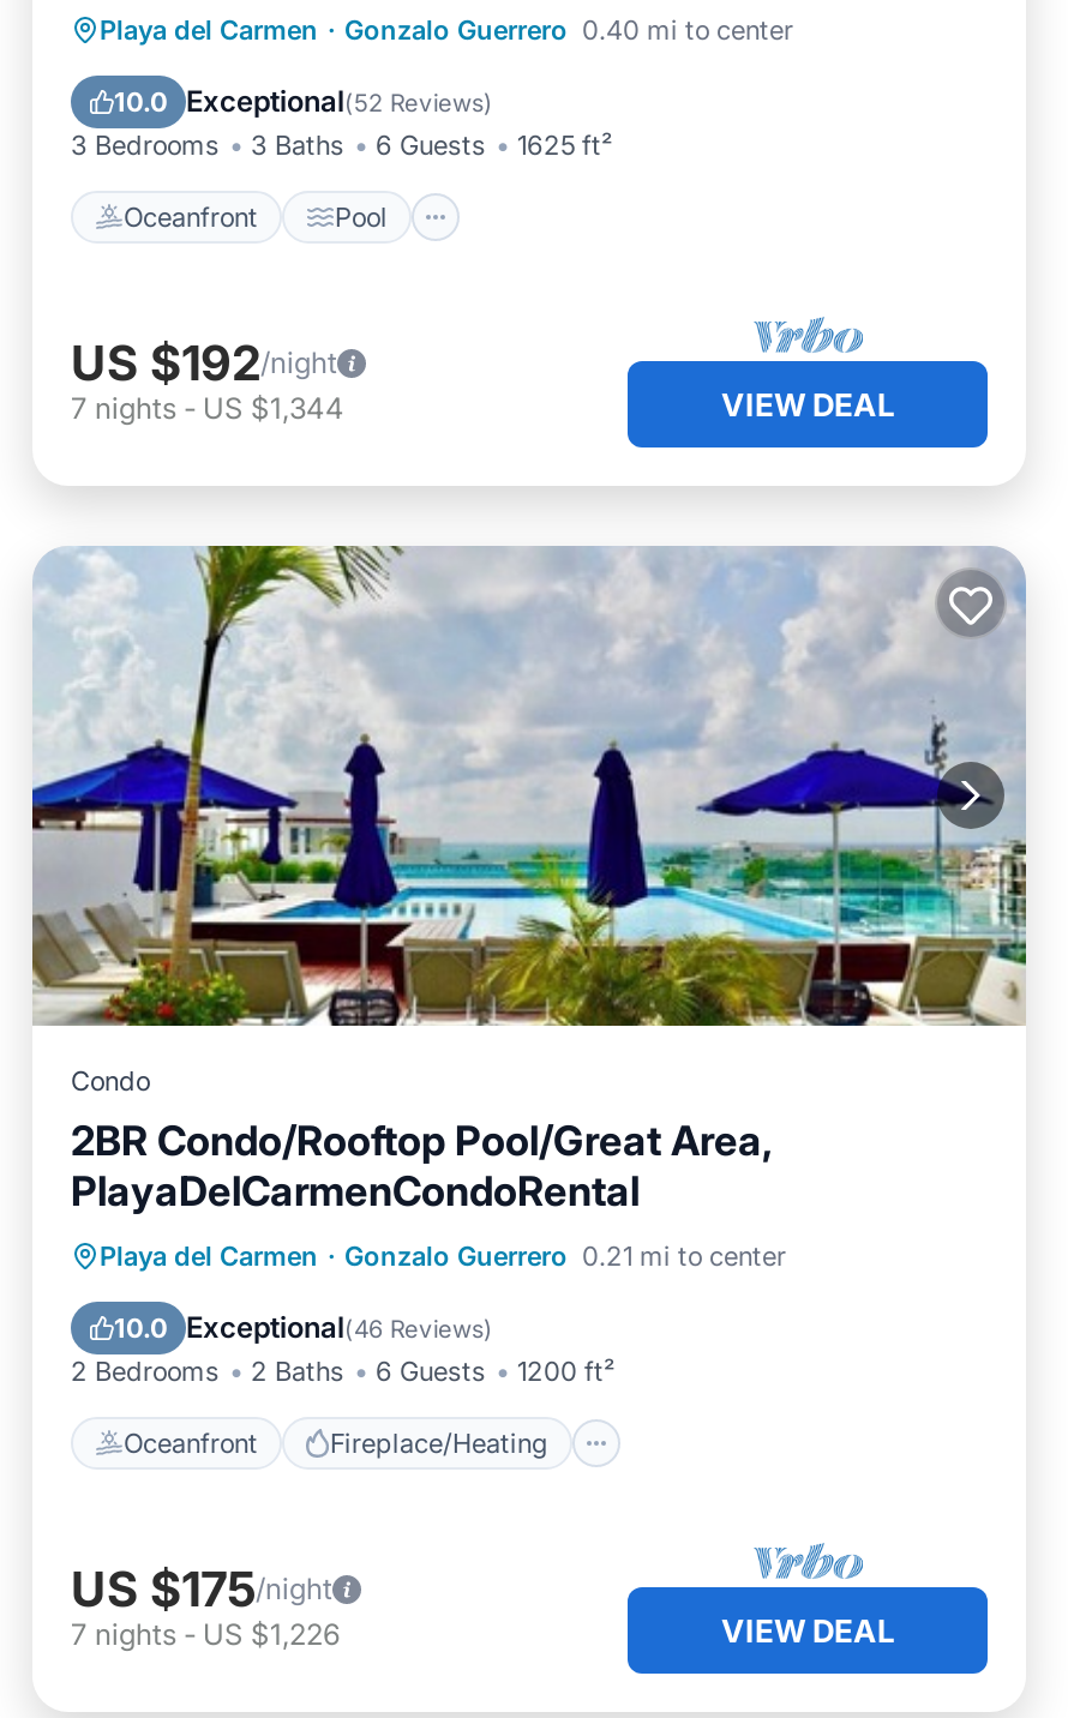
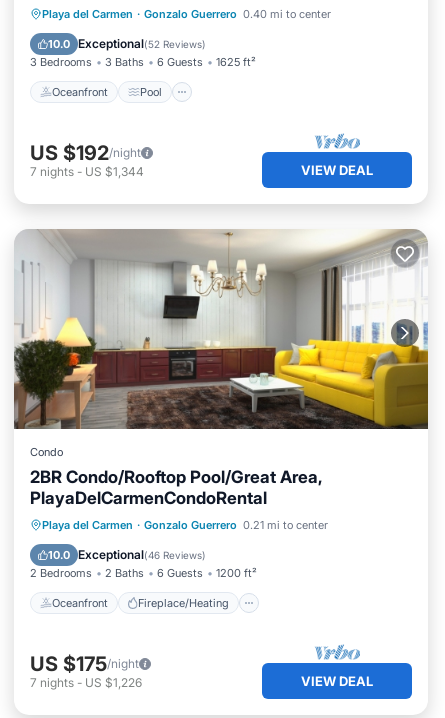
[30,546,1026,1028] [image] -> [14,229,429,430] [image]

